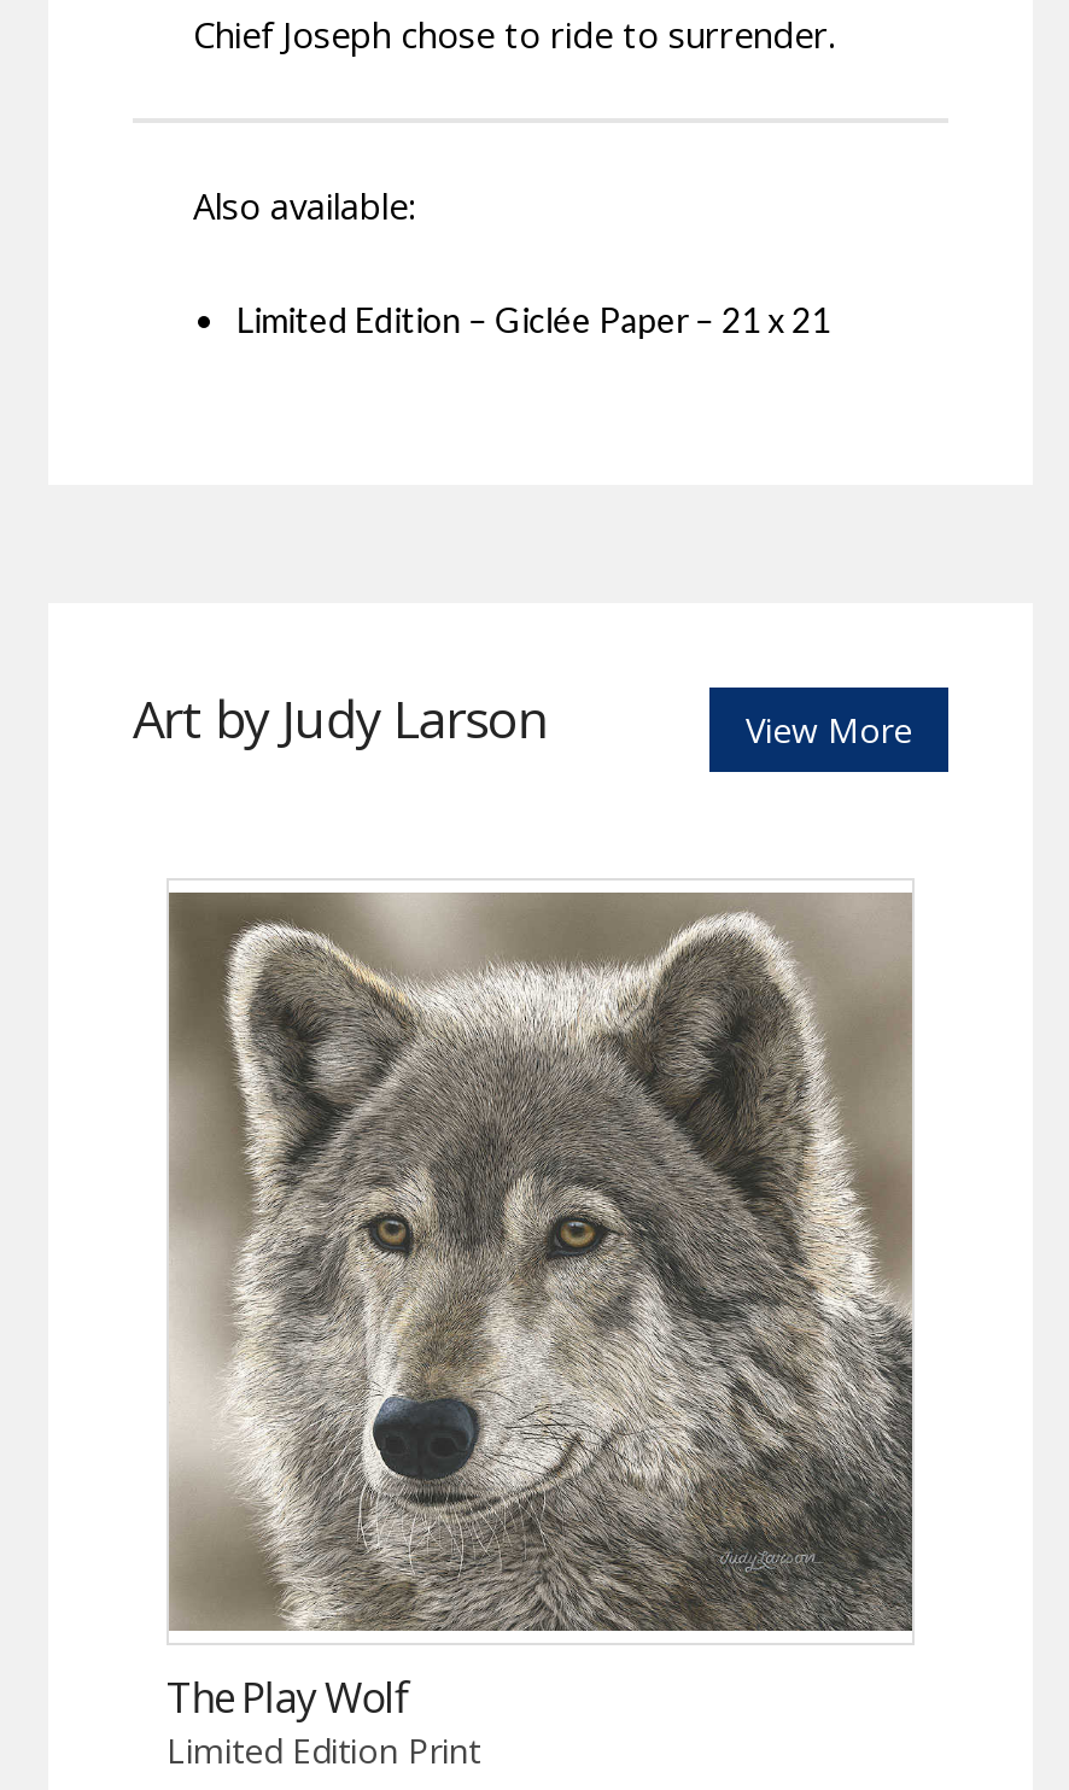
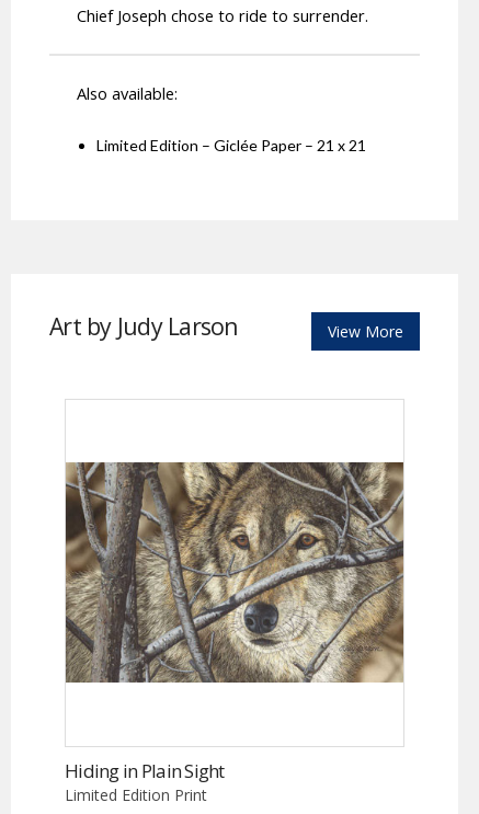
[167,890,915,1724] [image] | The Play Wolf -> [65,405,404,783] [image] | Hiding in Plain Sight

